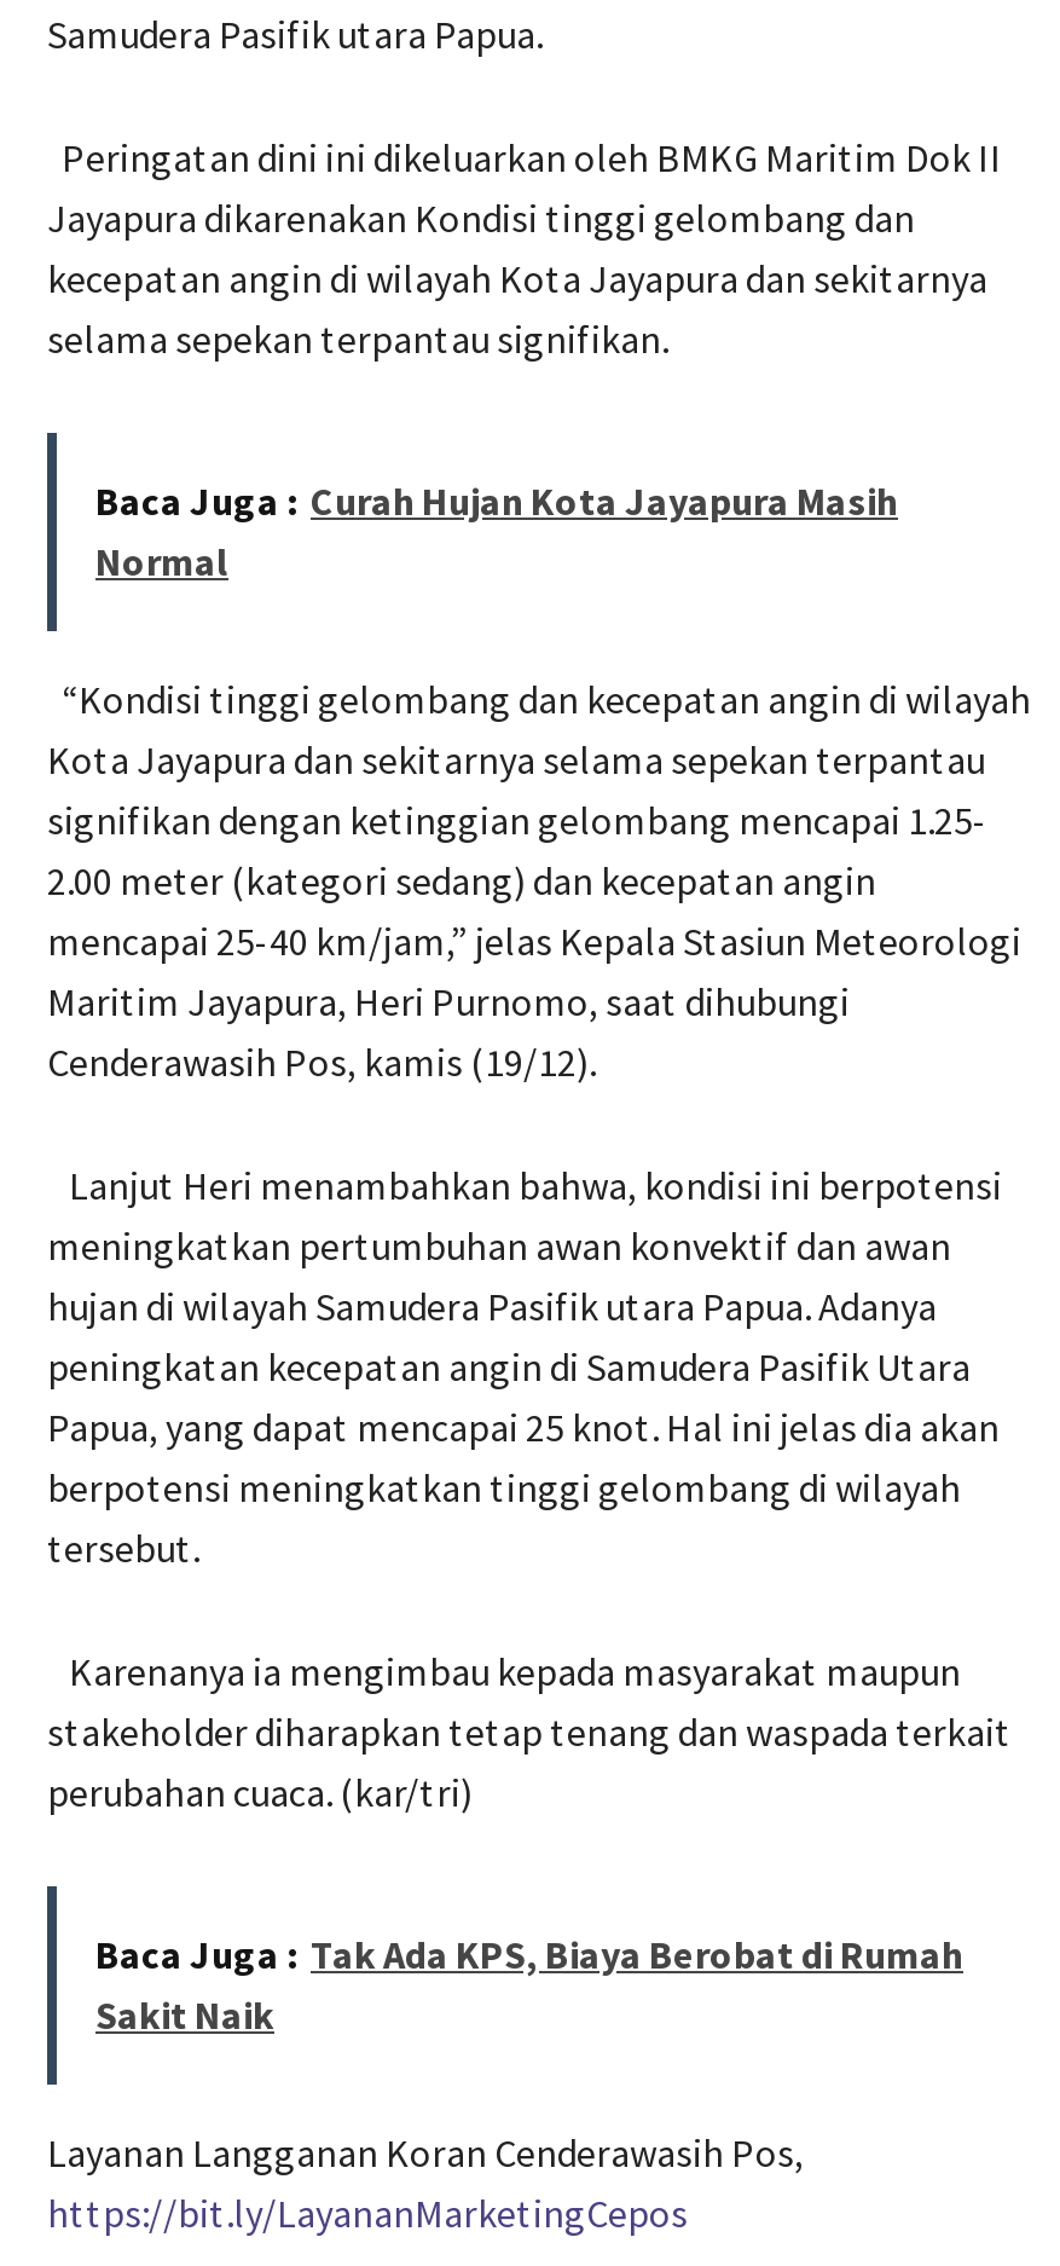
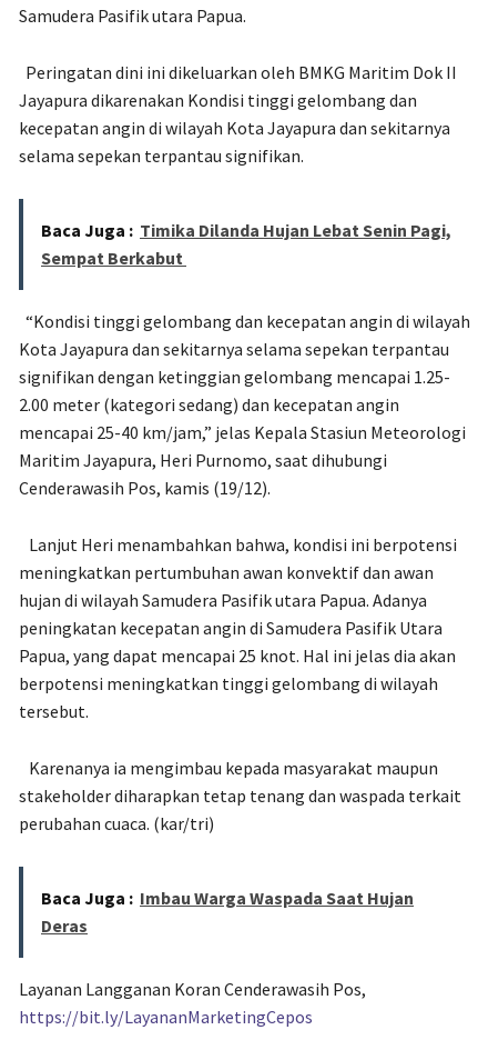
[95,475,898,584] Baca Juga : Curah Hujan Kota Jayapura Masih | Normal -> [41,218,451,268] Baca Juga : Timika Dilanda Hujan Lebat Senin Pagi, | Sempat Berkabut
[95,1929,963,2038] Baca Juga : Tak Ada KPS, Biaya Berobat di Rumah | Sakit Naik -> [41,886,414,936] Baca Juga : Imbau Warga Waspada Saat Hujan | Deras

